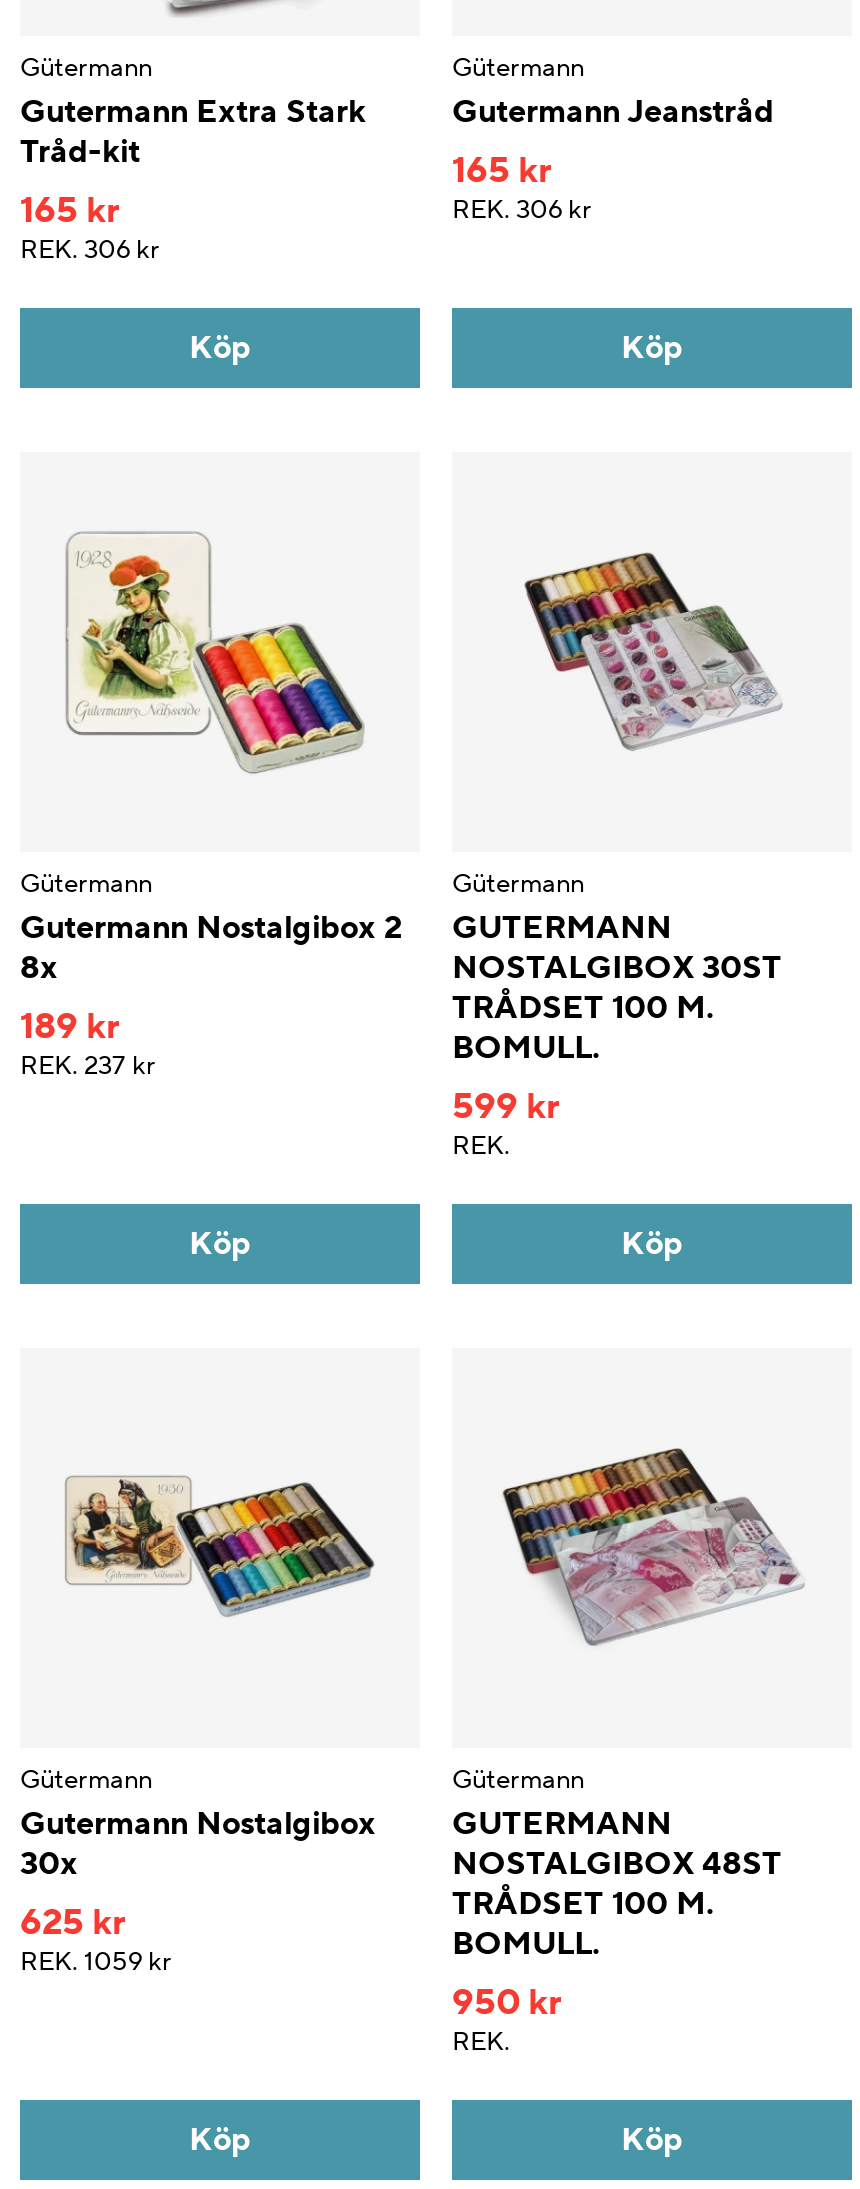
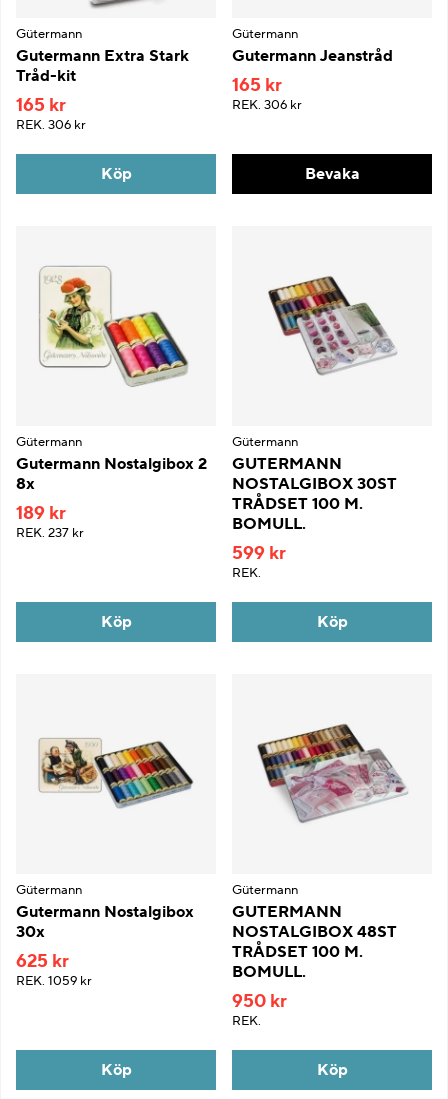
[621,328,683,368] Köp -> [304,164,359,184] Bevaka

